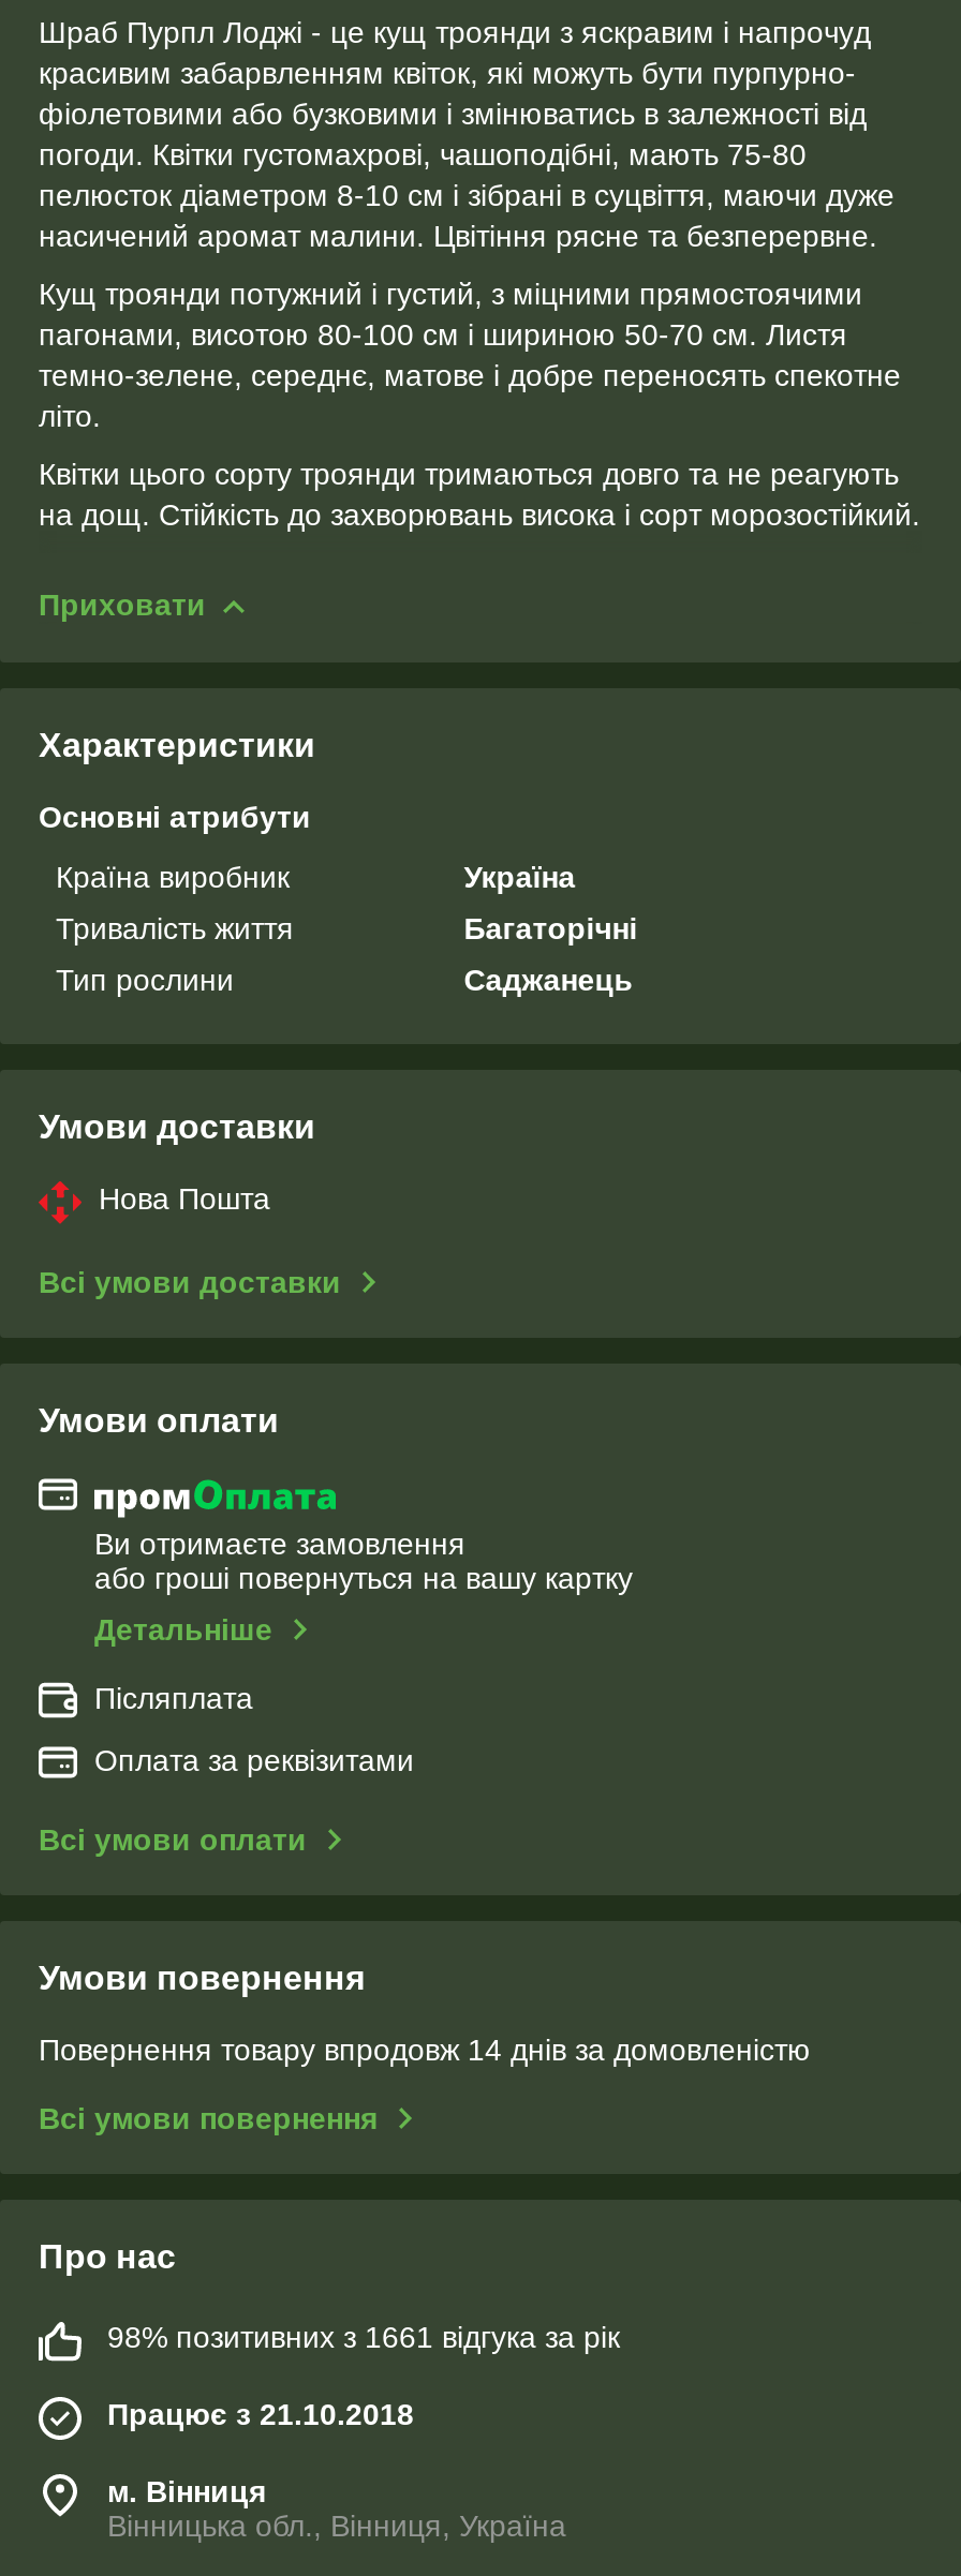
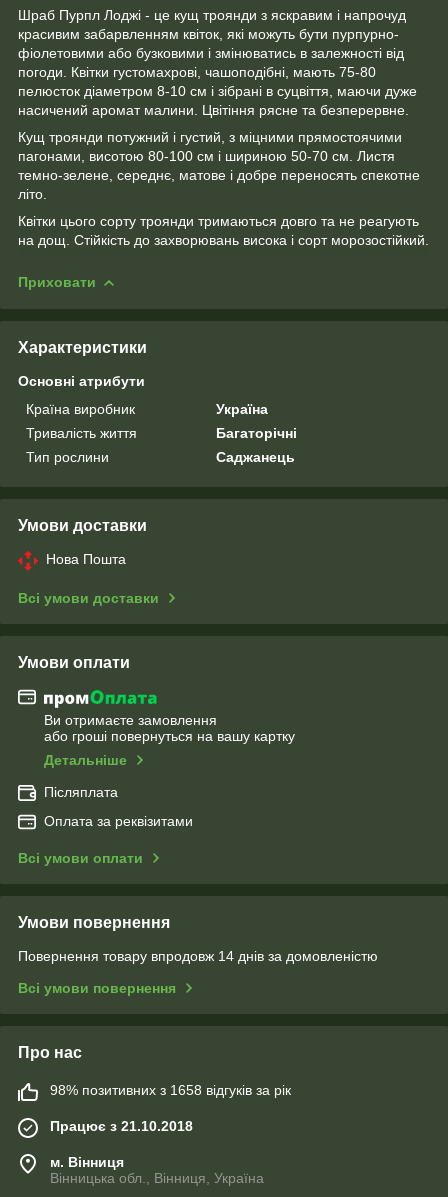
[107,2320,620,2355] 98% позитивних з 1661 відгука за рік -> [50,1082,291,1098] 98% позитивних з 1658 відгуків за рік

